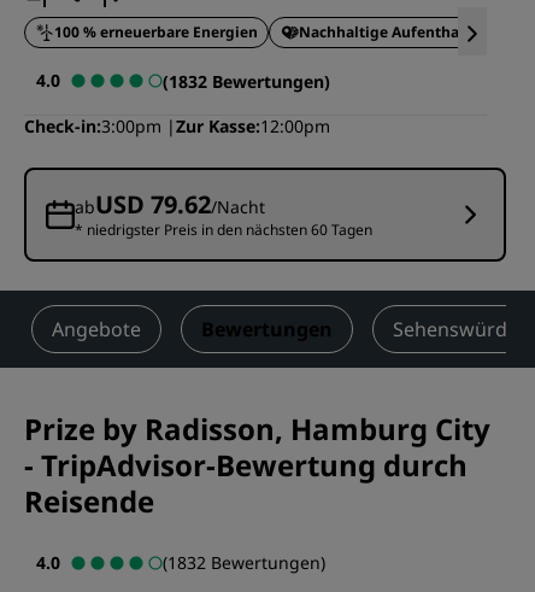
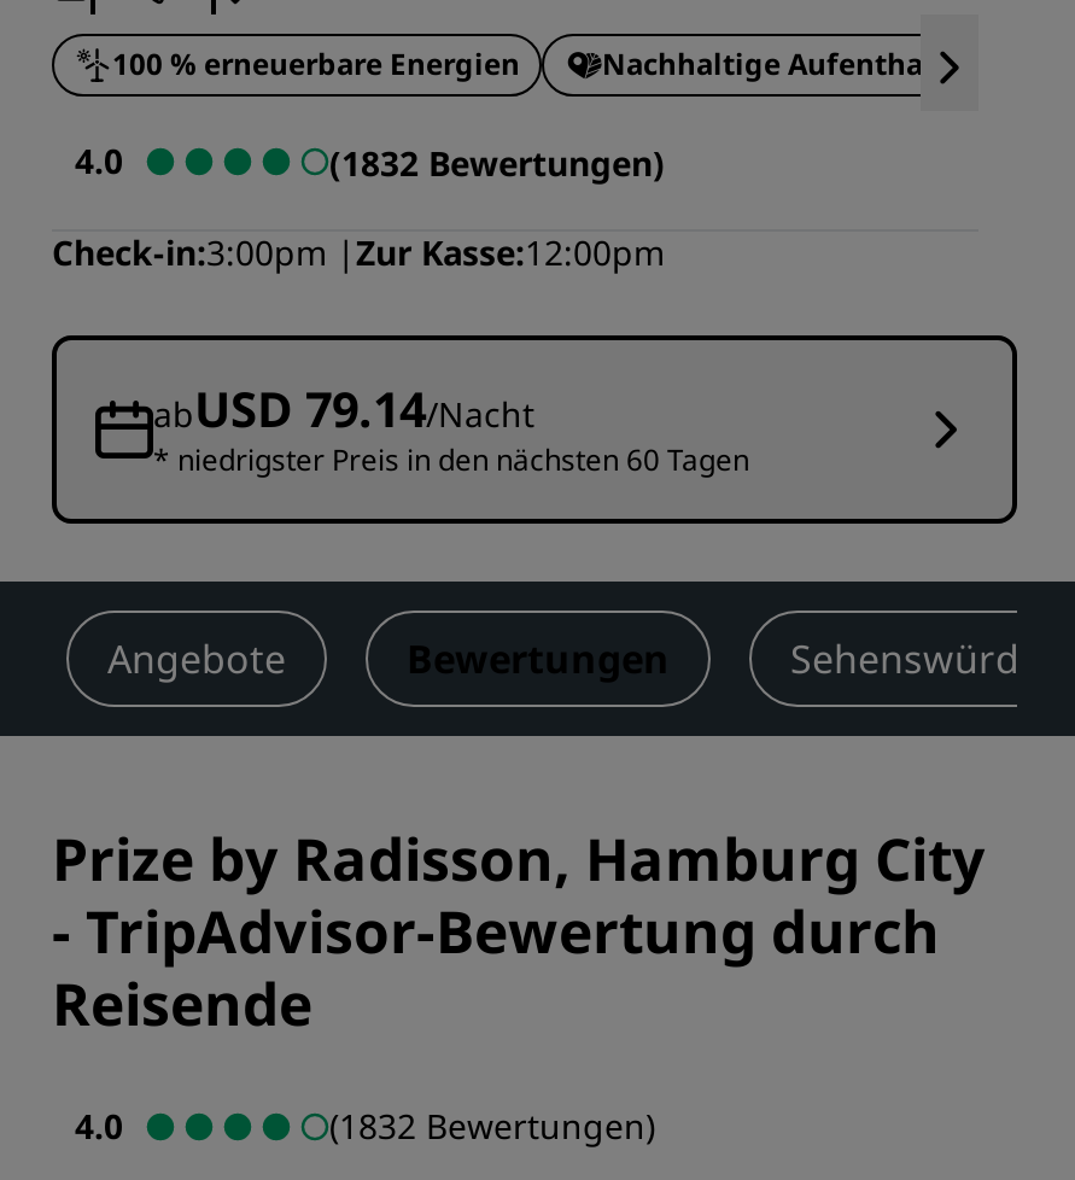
[75,188,265,221] abUSD 79.62/Nacht -> [153,377,534,442] abUSD 79.14/Nacht

